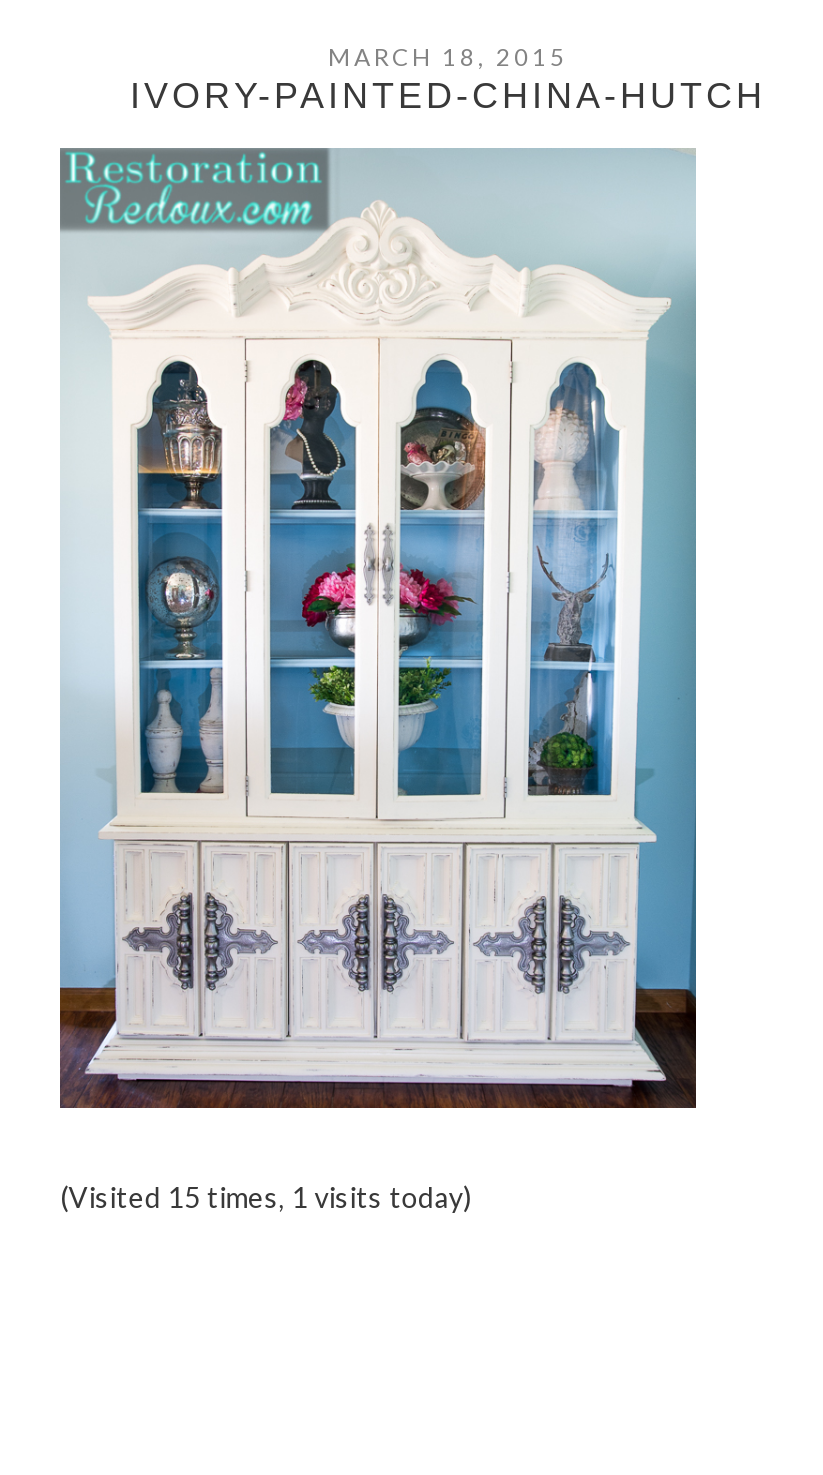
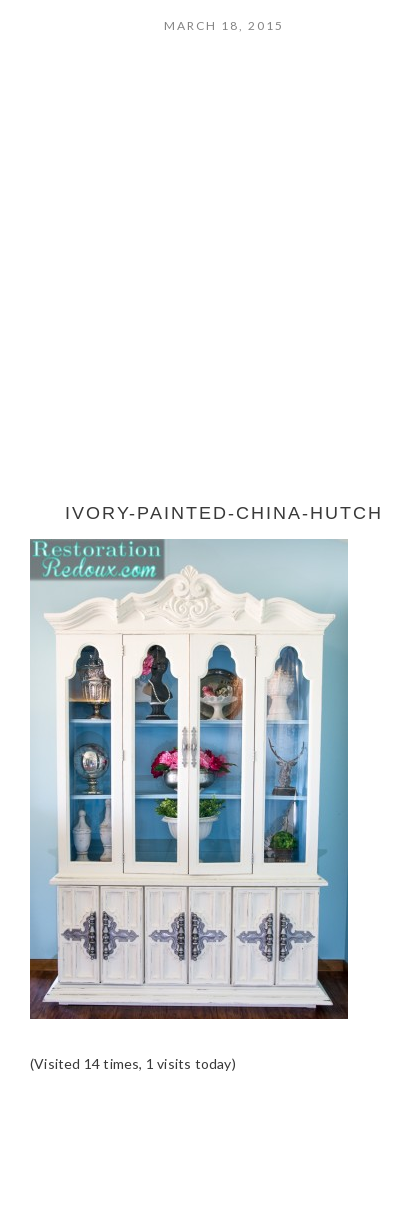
[60,1181,472,1215] (Visited 15 times, 1 visits today) -> [30,1055,236,1072] (Visited 14 times, 1 visits today)

